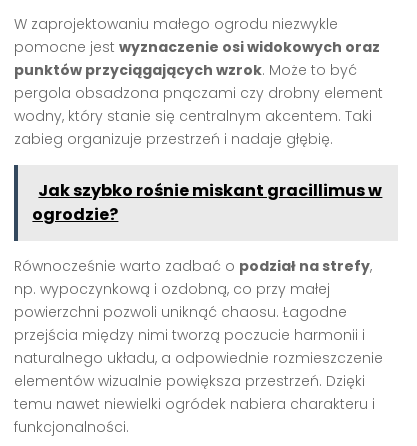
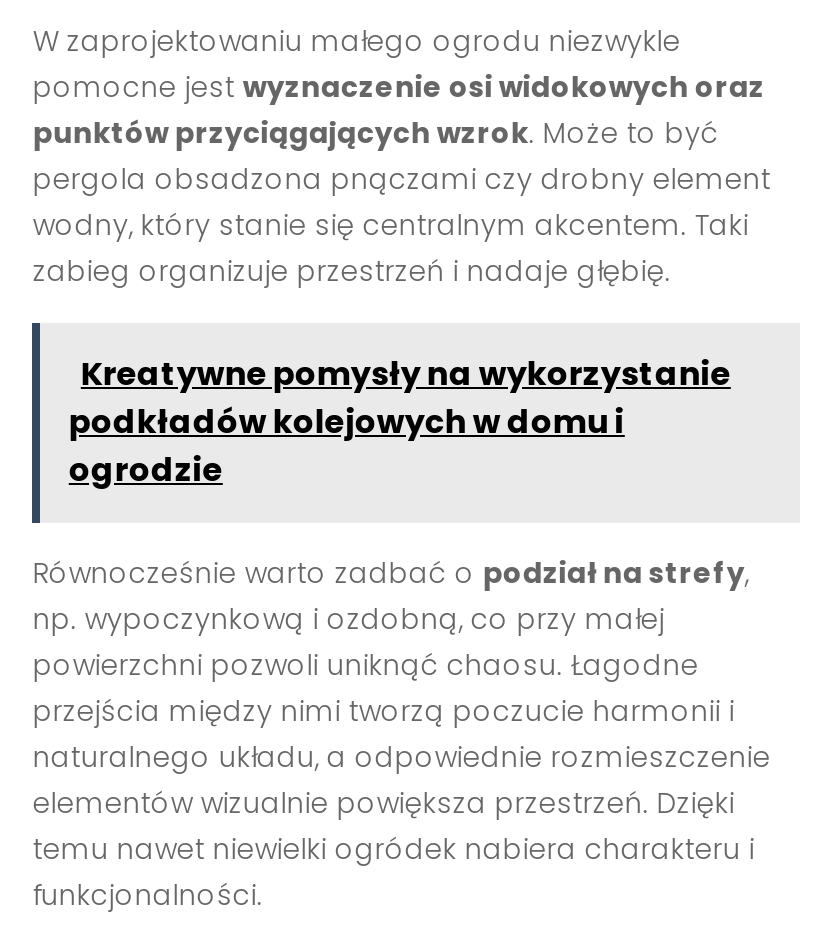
[32,179,382,226] Jak szybko rośnie miskant gracillimus w | ogrodzie? -> [69,350,731,492] Kreatywne pomysły na wykorzystanie | podkładów kolejowych w domu i | ogrodzie

